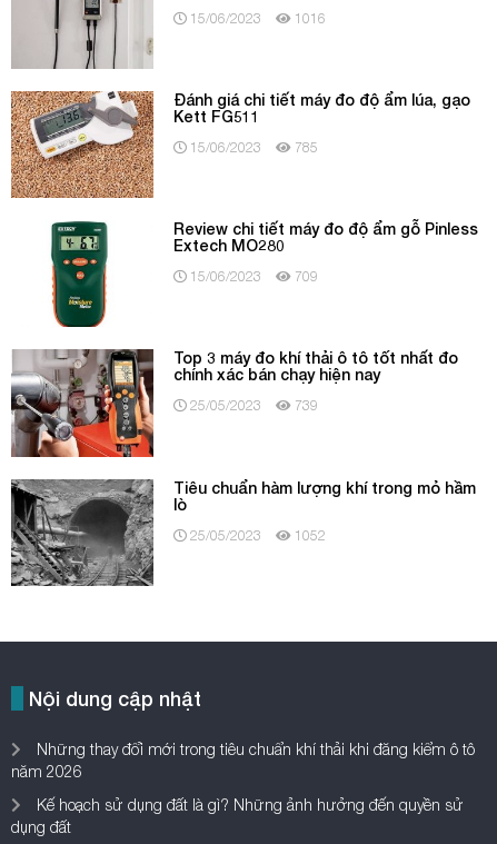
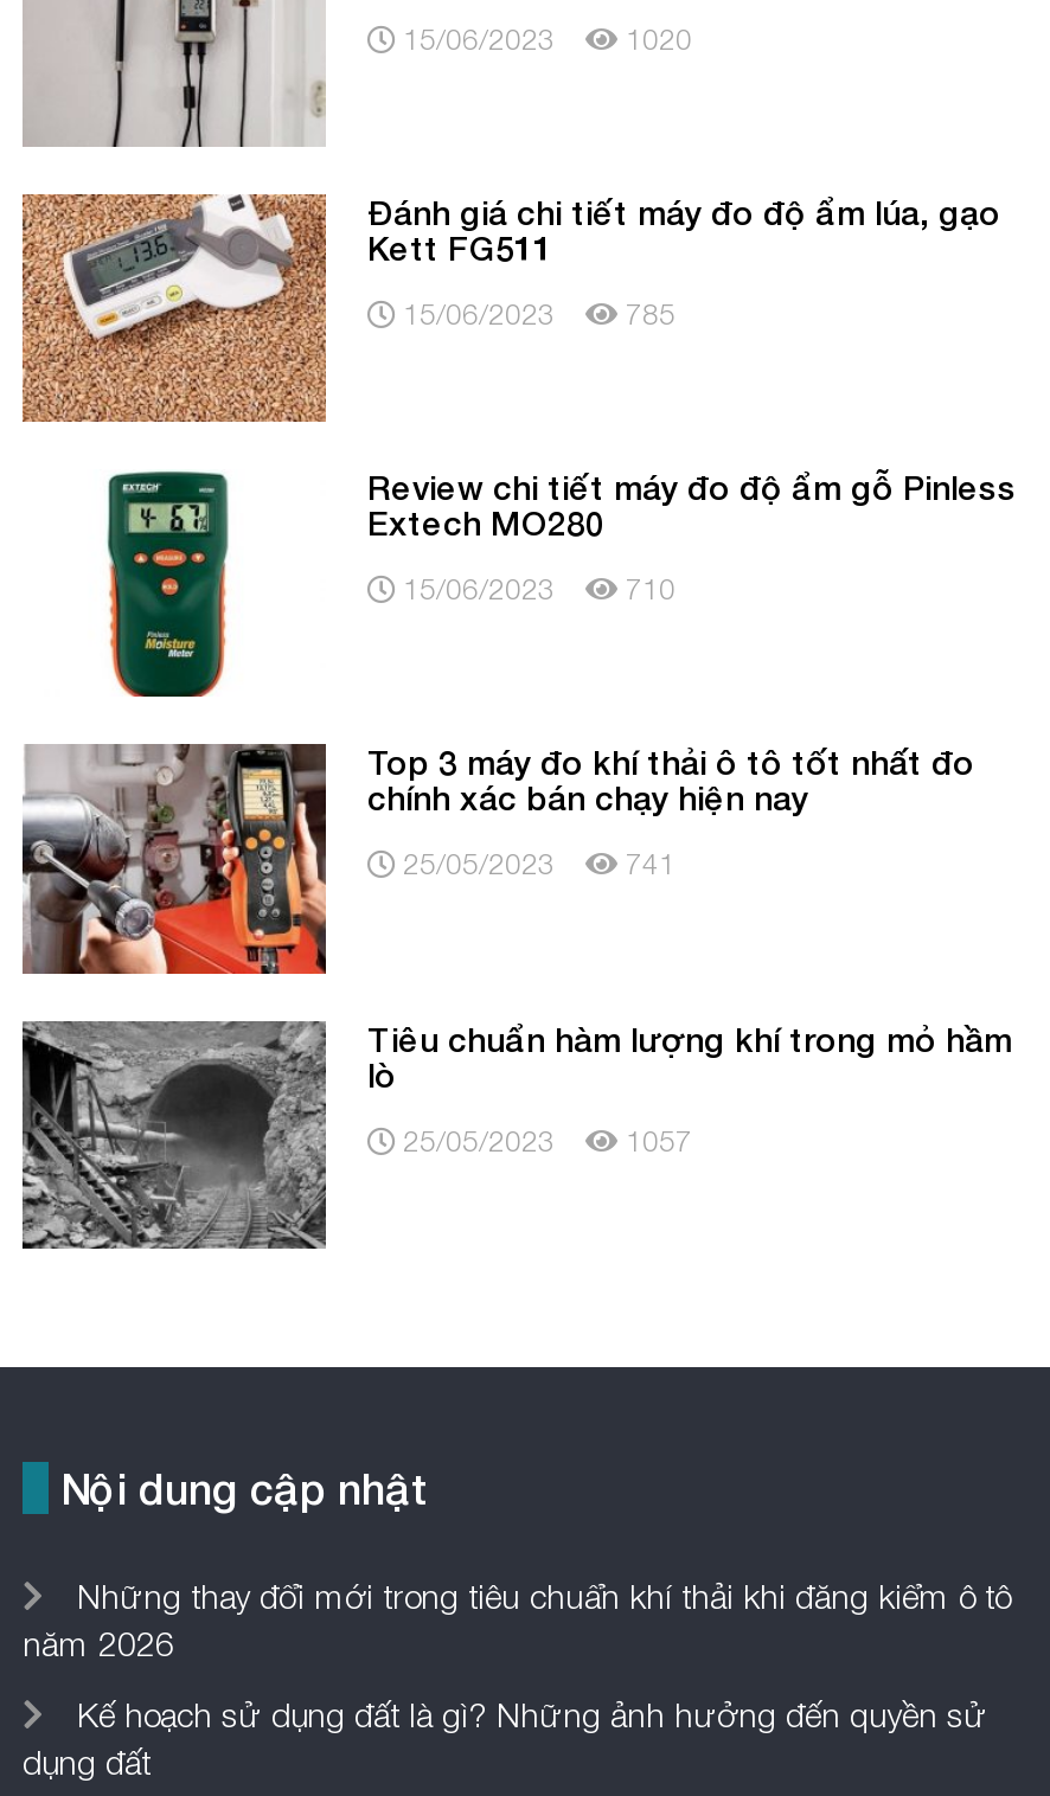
[186,10,325,26] 15/06/2023 1016 -> [396,20,692,56] 15/06/2023 1020
[186,268,317,285] 15/06/2023 709 -> [396,571,676,607] 15/06/2023 710
[186,397,317,414] 25/05/2023 739 -> [396,847,676,882] 25/05/2023 741
[186,527,325,543] 25/05/2023 1052 -> [396,1122,692,1158] 25/05/2023 1057

